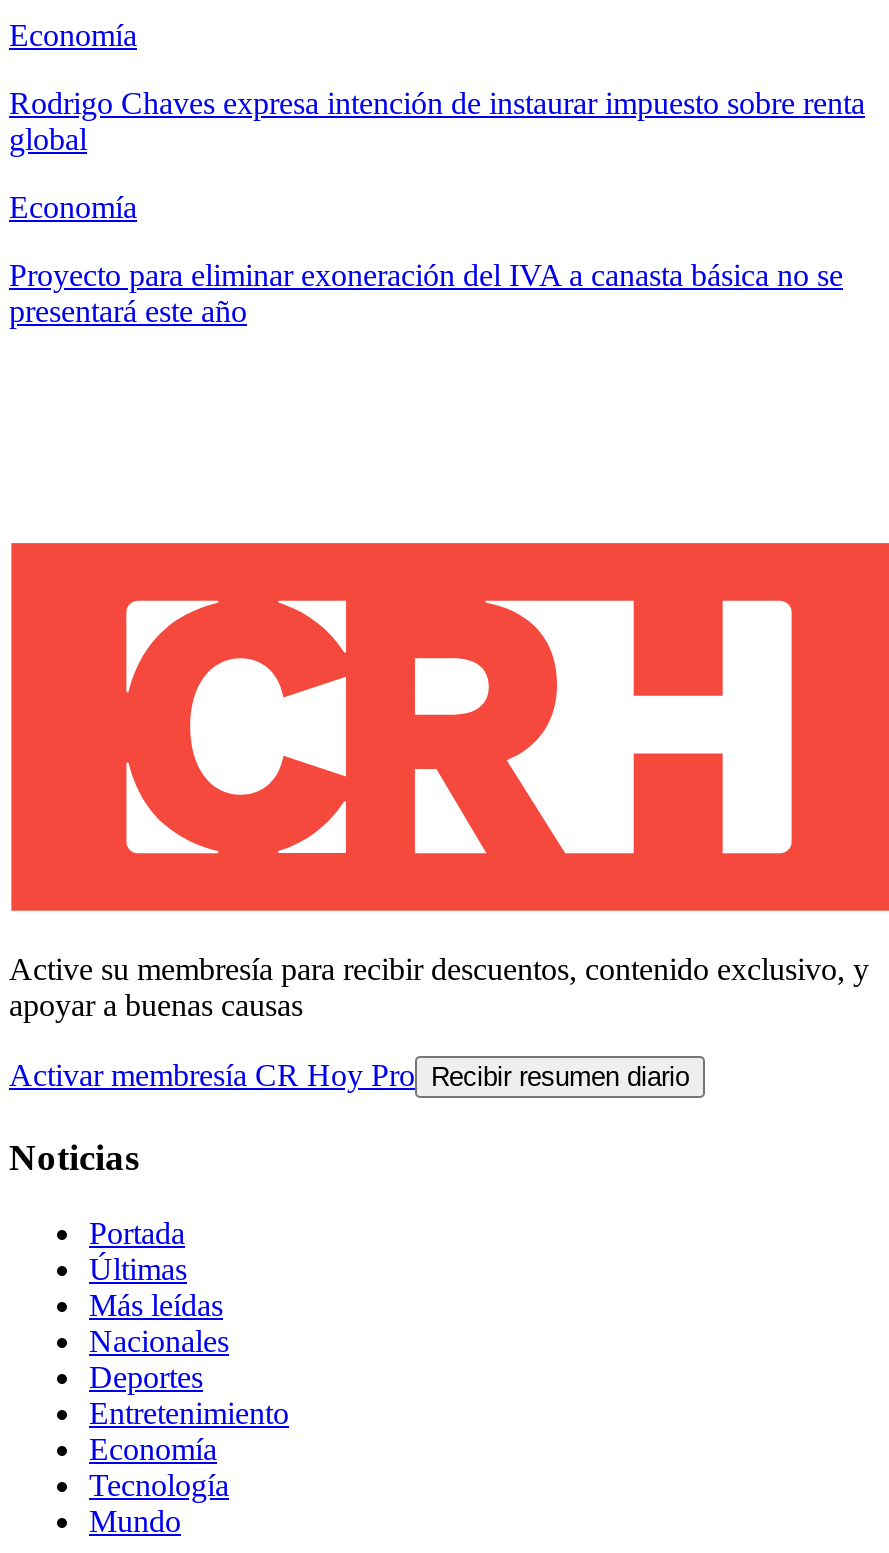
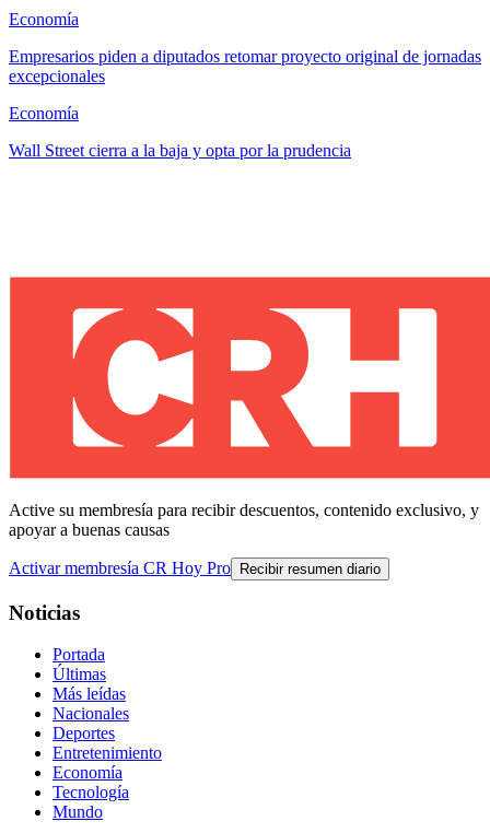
[9,86,865,156] Rodrigo Chaves expresa intención de instaurar impuesto sobre renta | global -> [9,47,481,85] Empresarios piden a diputados retomar proyecto original de jornadas | excepcionales
[9,258,843,328] Proyecto para eliminar exoneración del IVA a canasta básica no se | presentará este año -> [9,141,351,160] Wall Street cierra a la baja y opta por la prudencia

